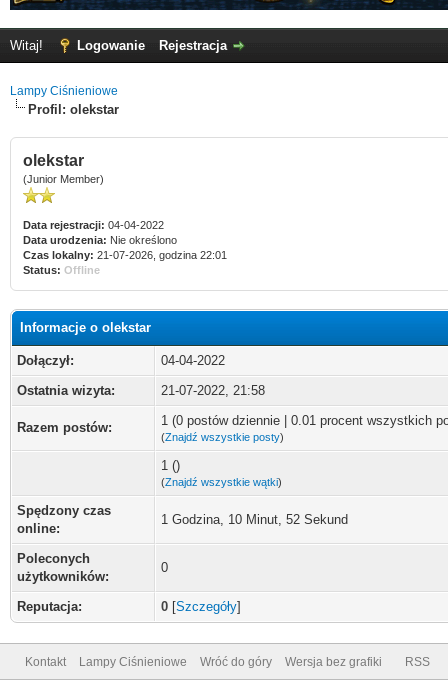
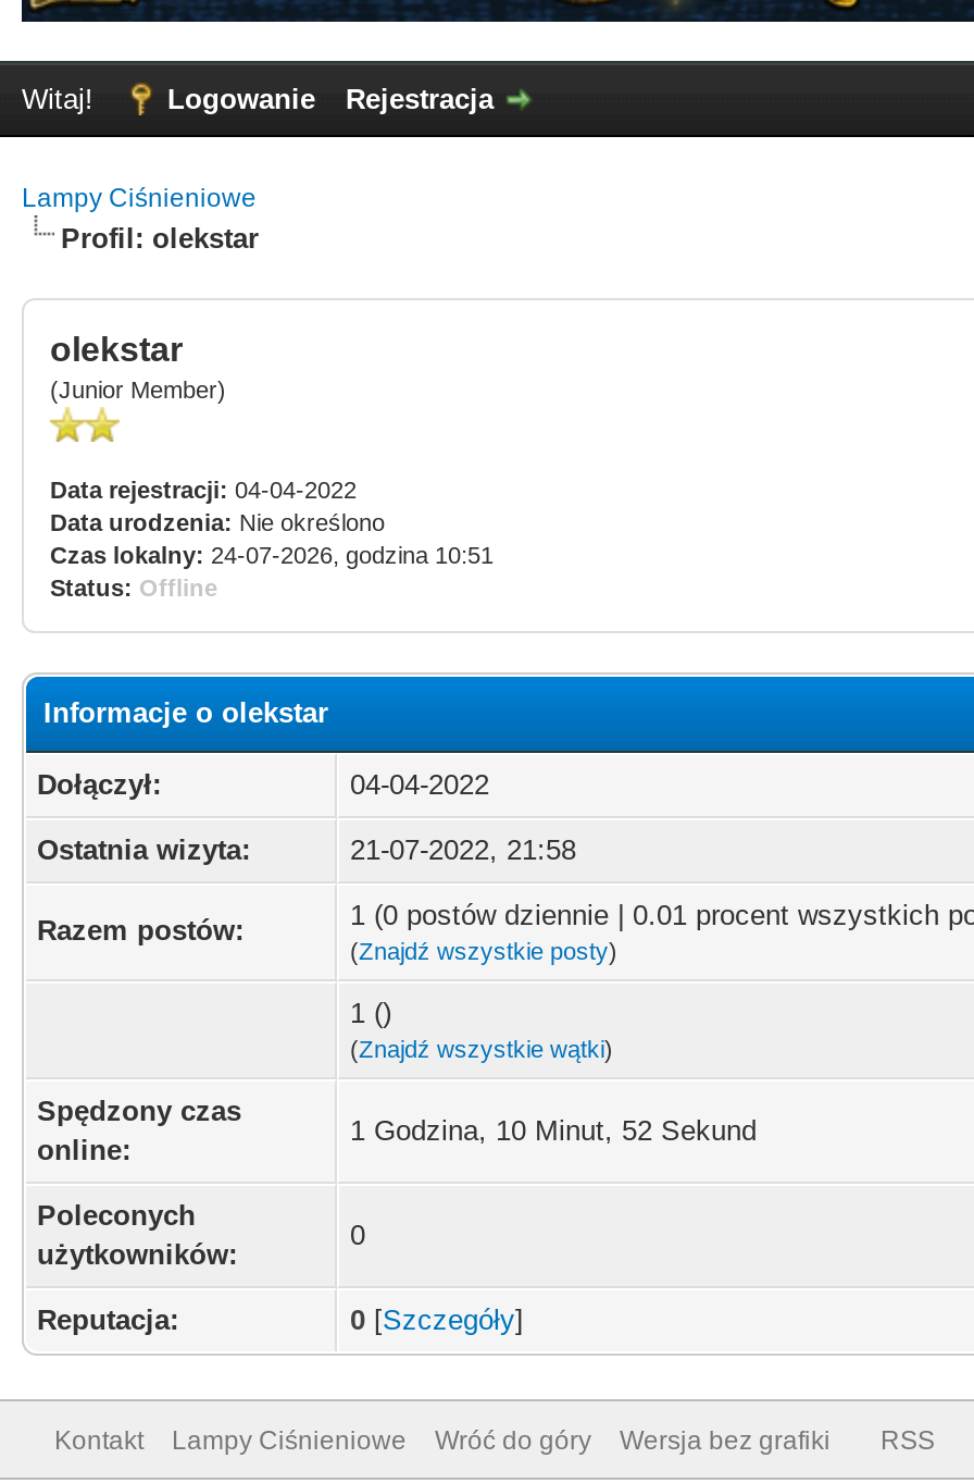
[23,249,227,261] Czas lokalny: 21-07-2026, godzina 22:01 -> [50,542,494,568] Czas lokalny: 24-07-2026, godzina 10:51

